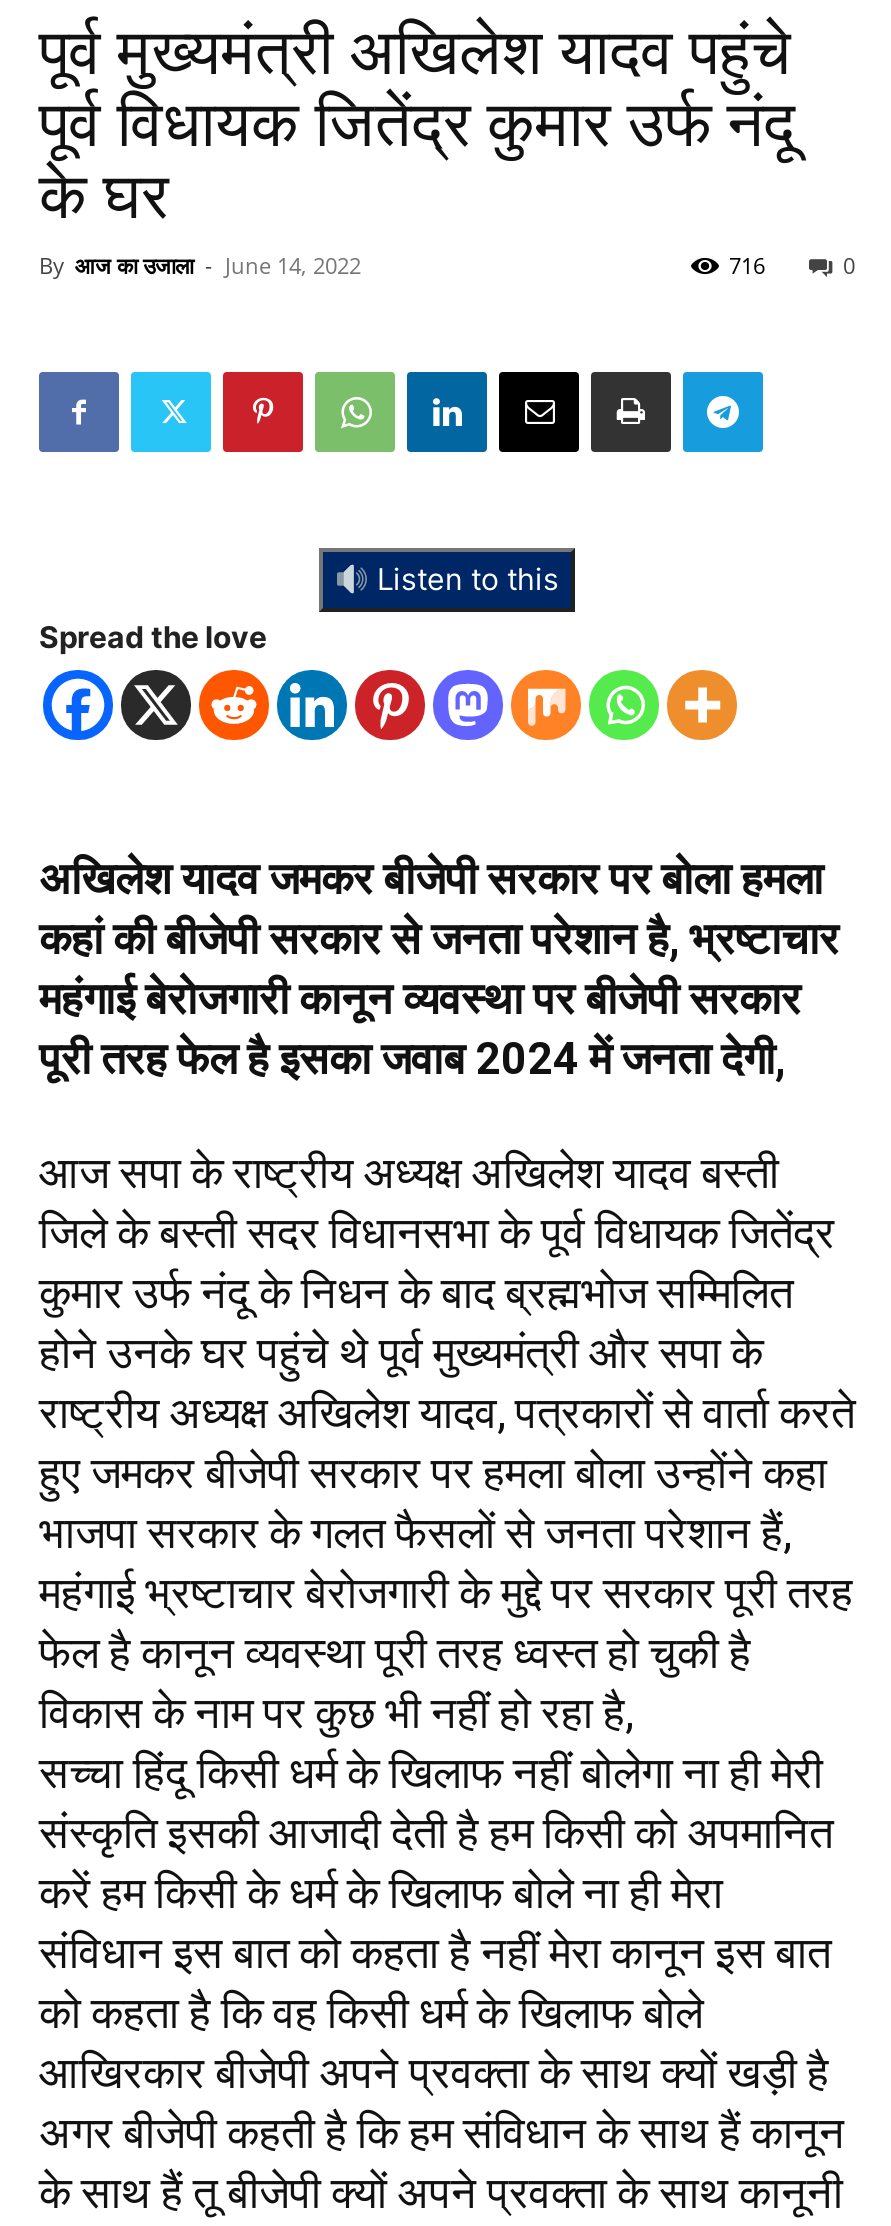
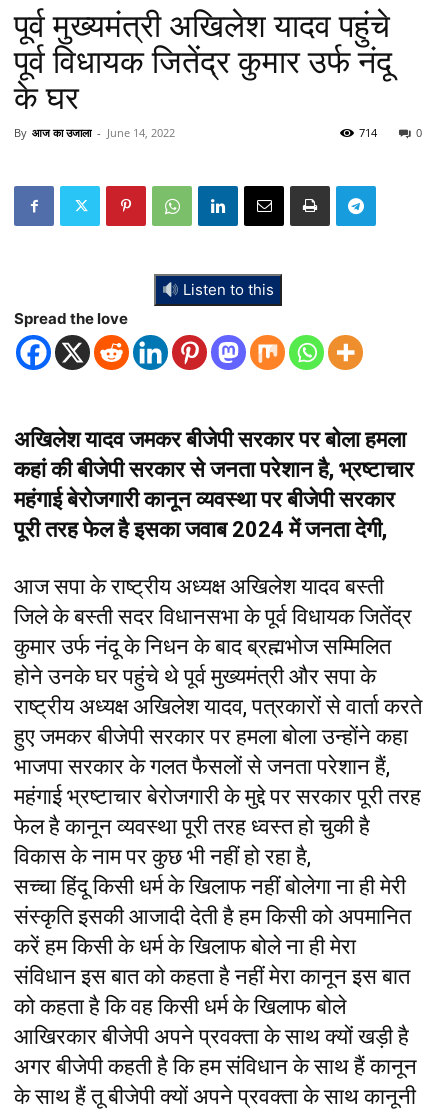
[729,250,765,280] 716 -> [359,125,377,140] 714

